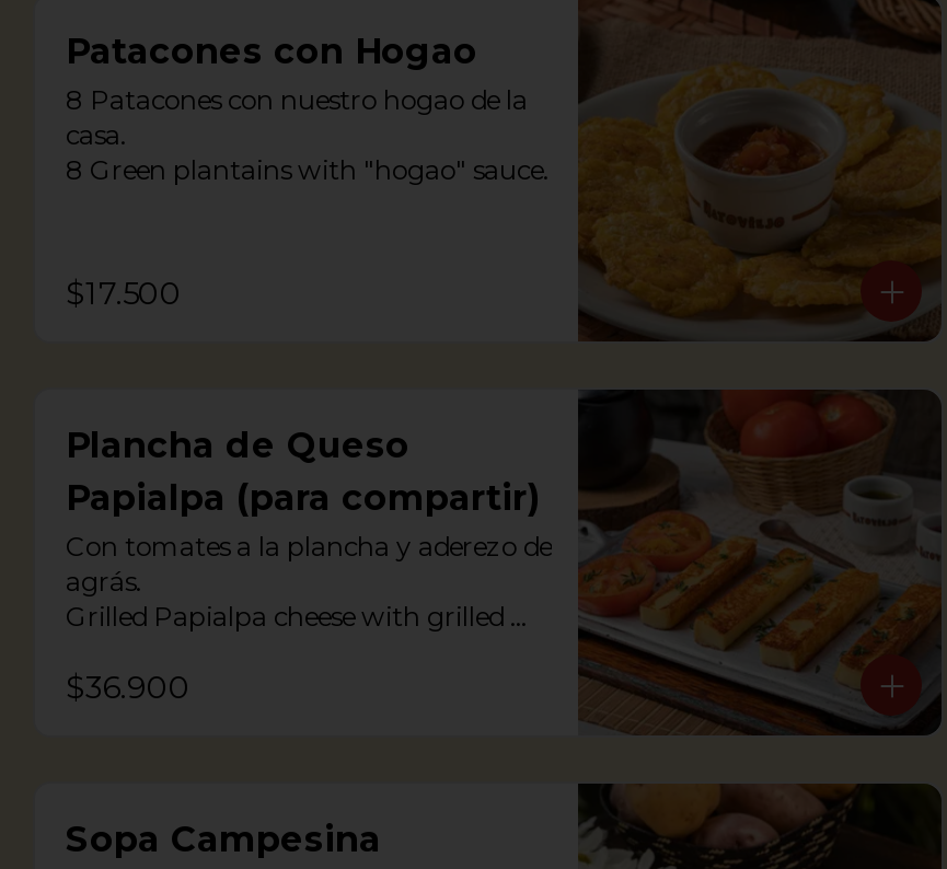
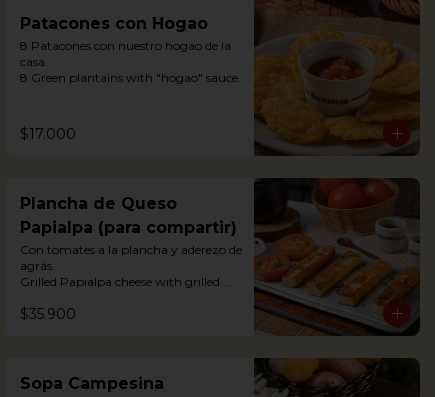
[66,274,182,313] $17.500 -> [20,125,76,143] $17.000
[66,668,190,707] $36.900 -> [20,305,76,323] $35.900

